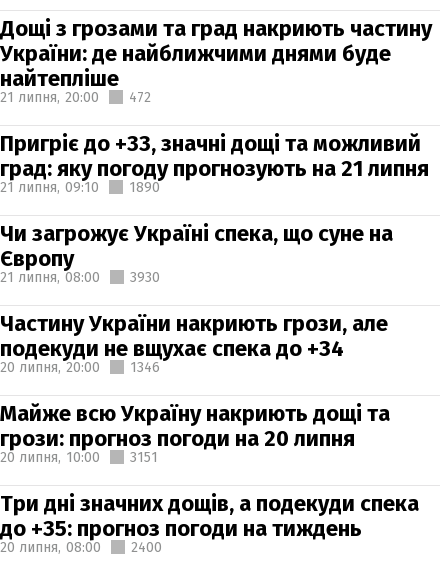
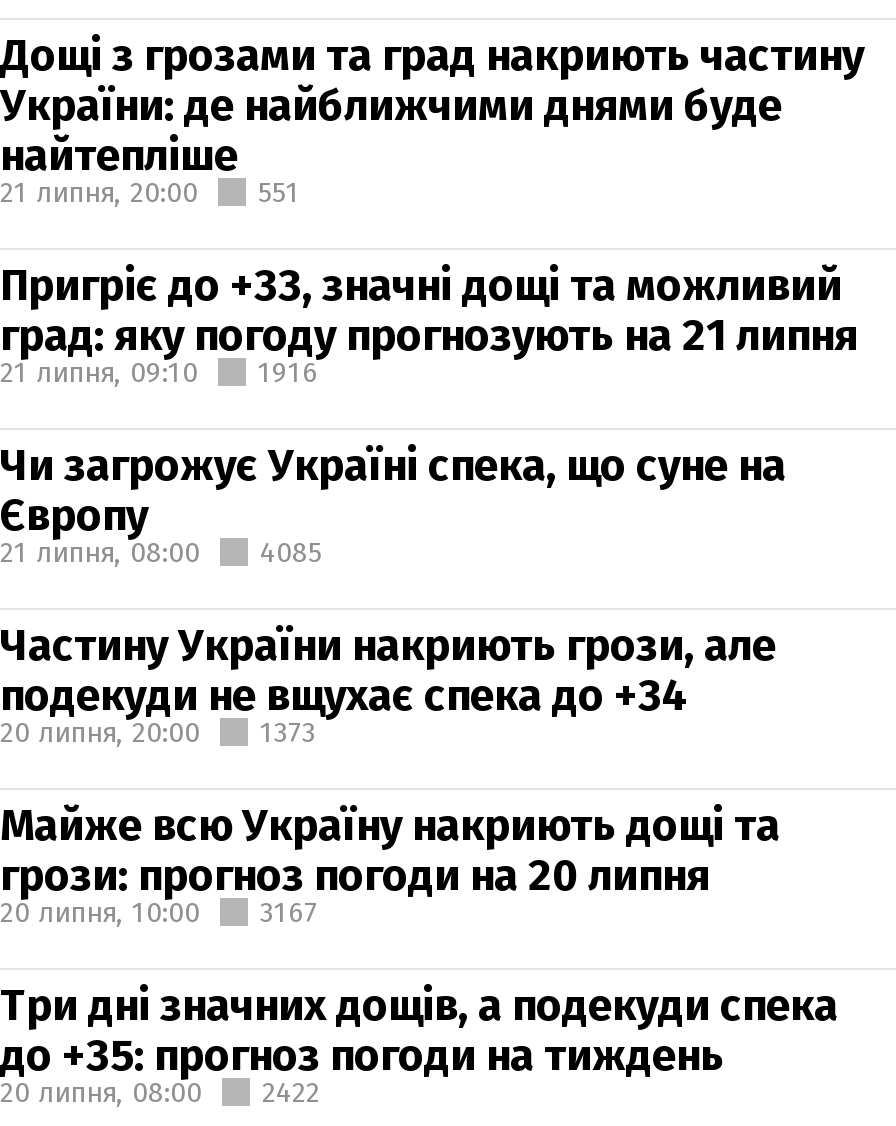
[0,88,151,105] 21 липня, 20:00 472 -> [0,175,300,209] 21 липня, 20:00 551
[129,178,160,195] 1890 -> [258,355,318,389] 1916
[0,268,160,285] 21 липня, 08:00 3930 -> [0,535,322,569] 21 липня, 08:00 4085
[0,358,160,375] 20 липня, 20:00 1346 -> [0,715,316,749] 20 липня, 20:00 1373
[0,448,158,465] 20 липня, 10:00 3151 -> [0,895,318,929] 20 липня, 10:00 3167
[0,538,162,555] 20 липня, 08:00 2400 -> [0,1075,320,1109] 20 липня, 08:00 2422

